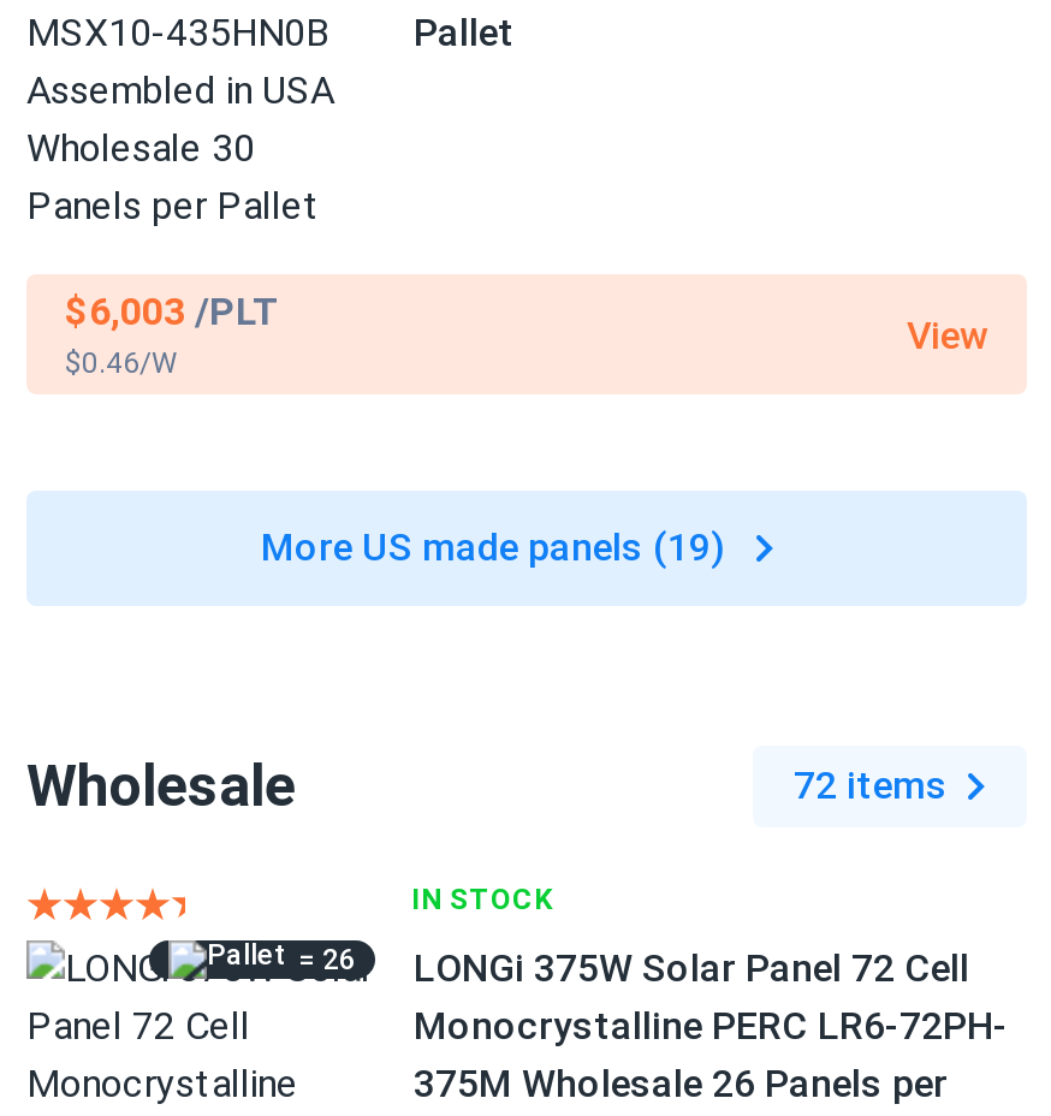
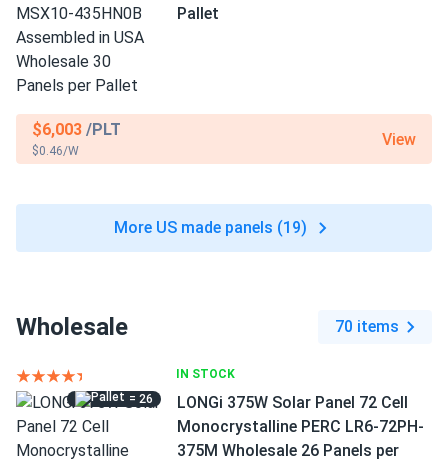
[794,762,948,808] 72 items -> [335,317,399,336] 70 items

